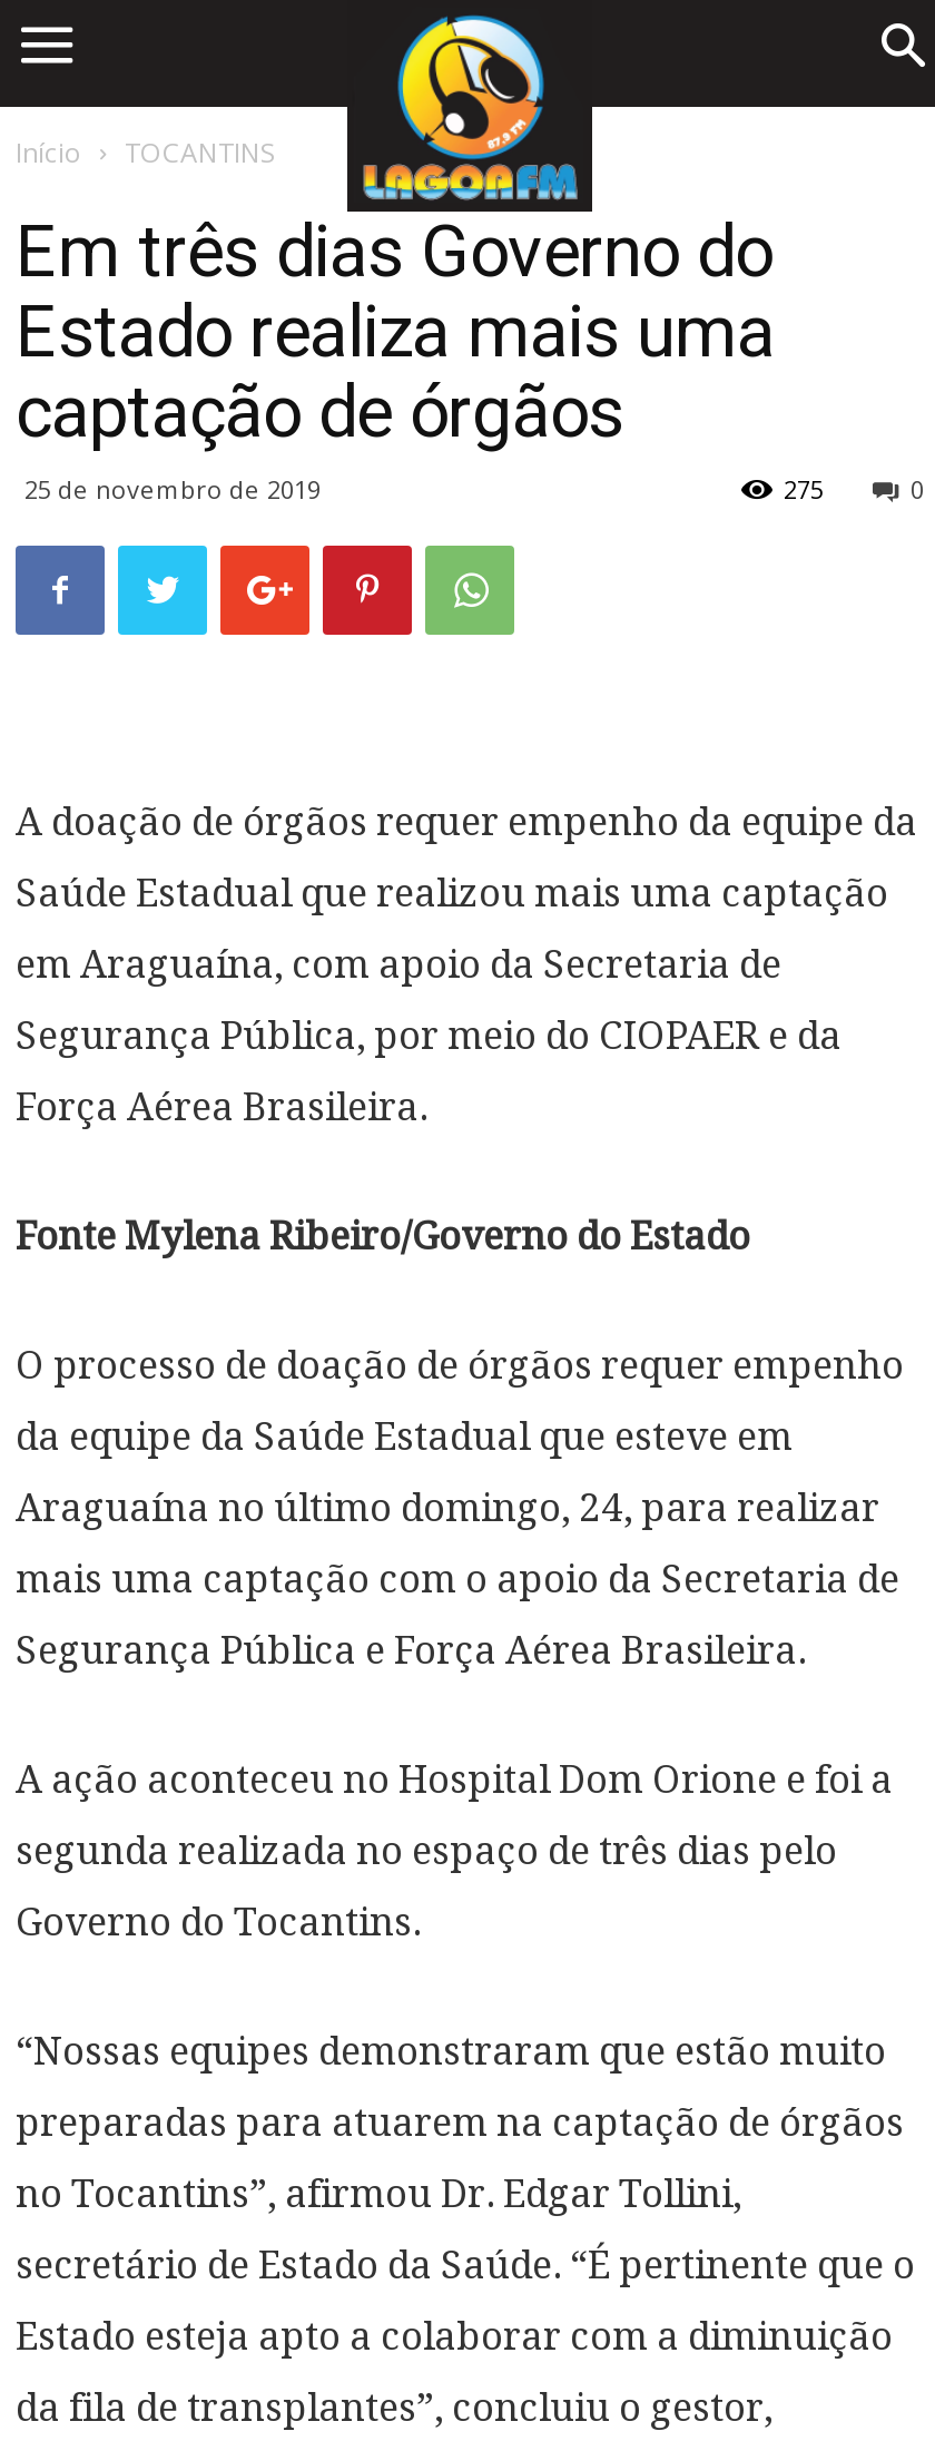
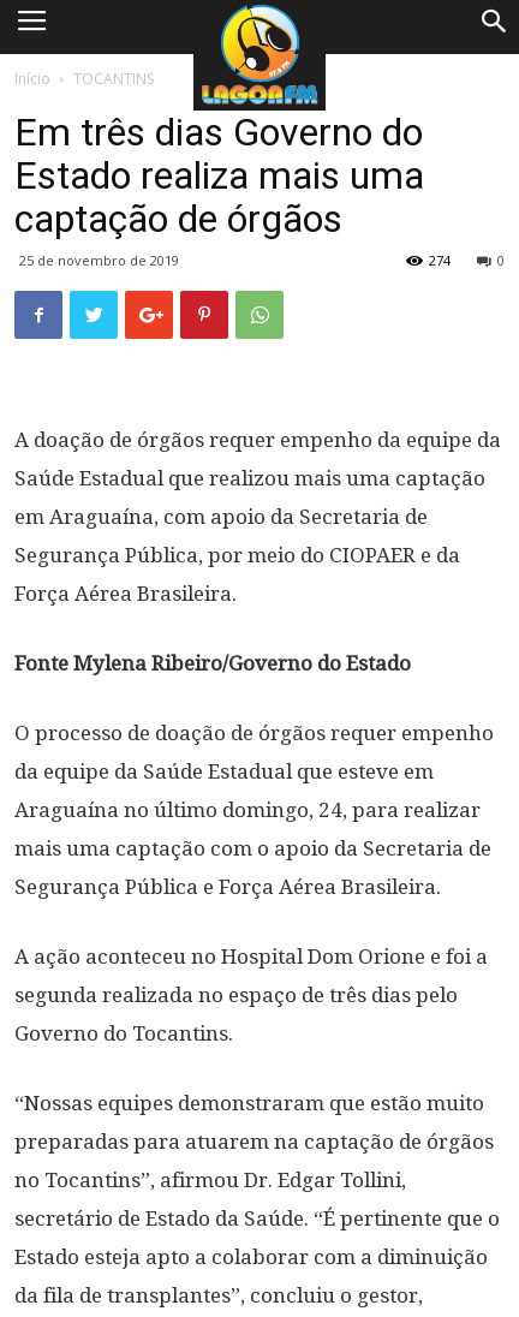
[784,472,824,506] 275 -> [429,251,451,269] 274

